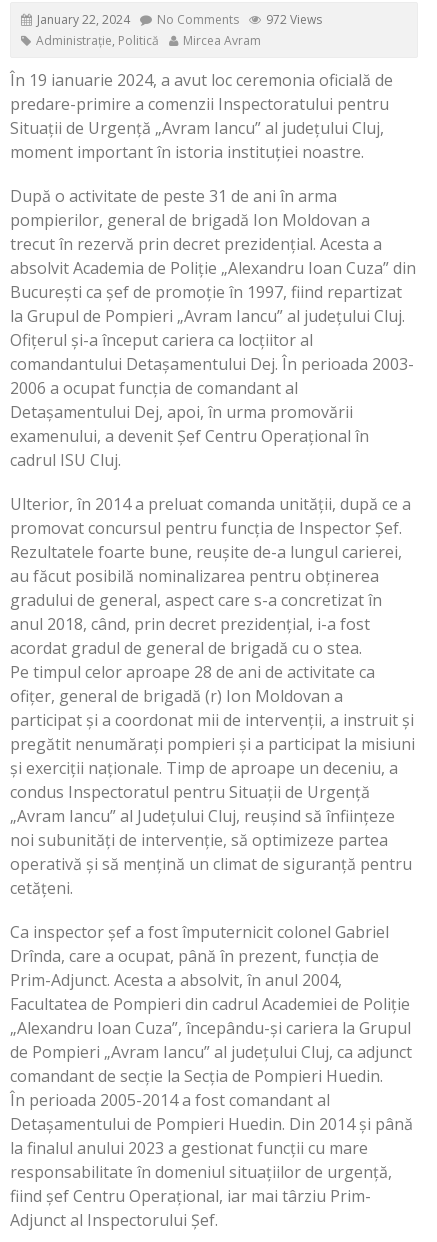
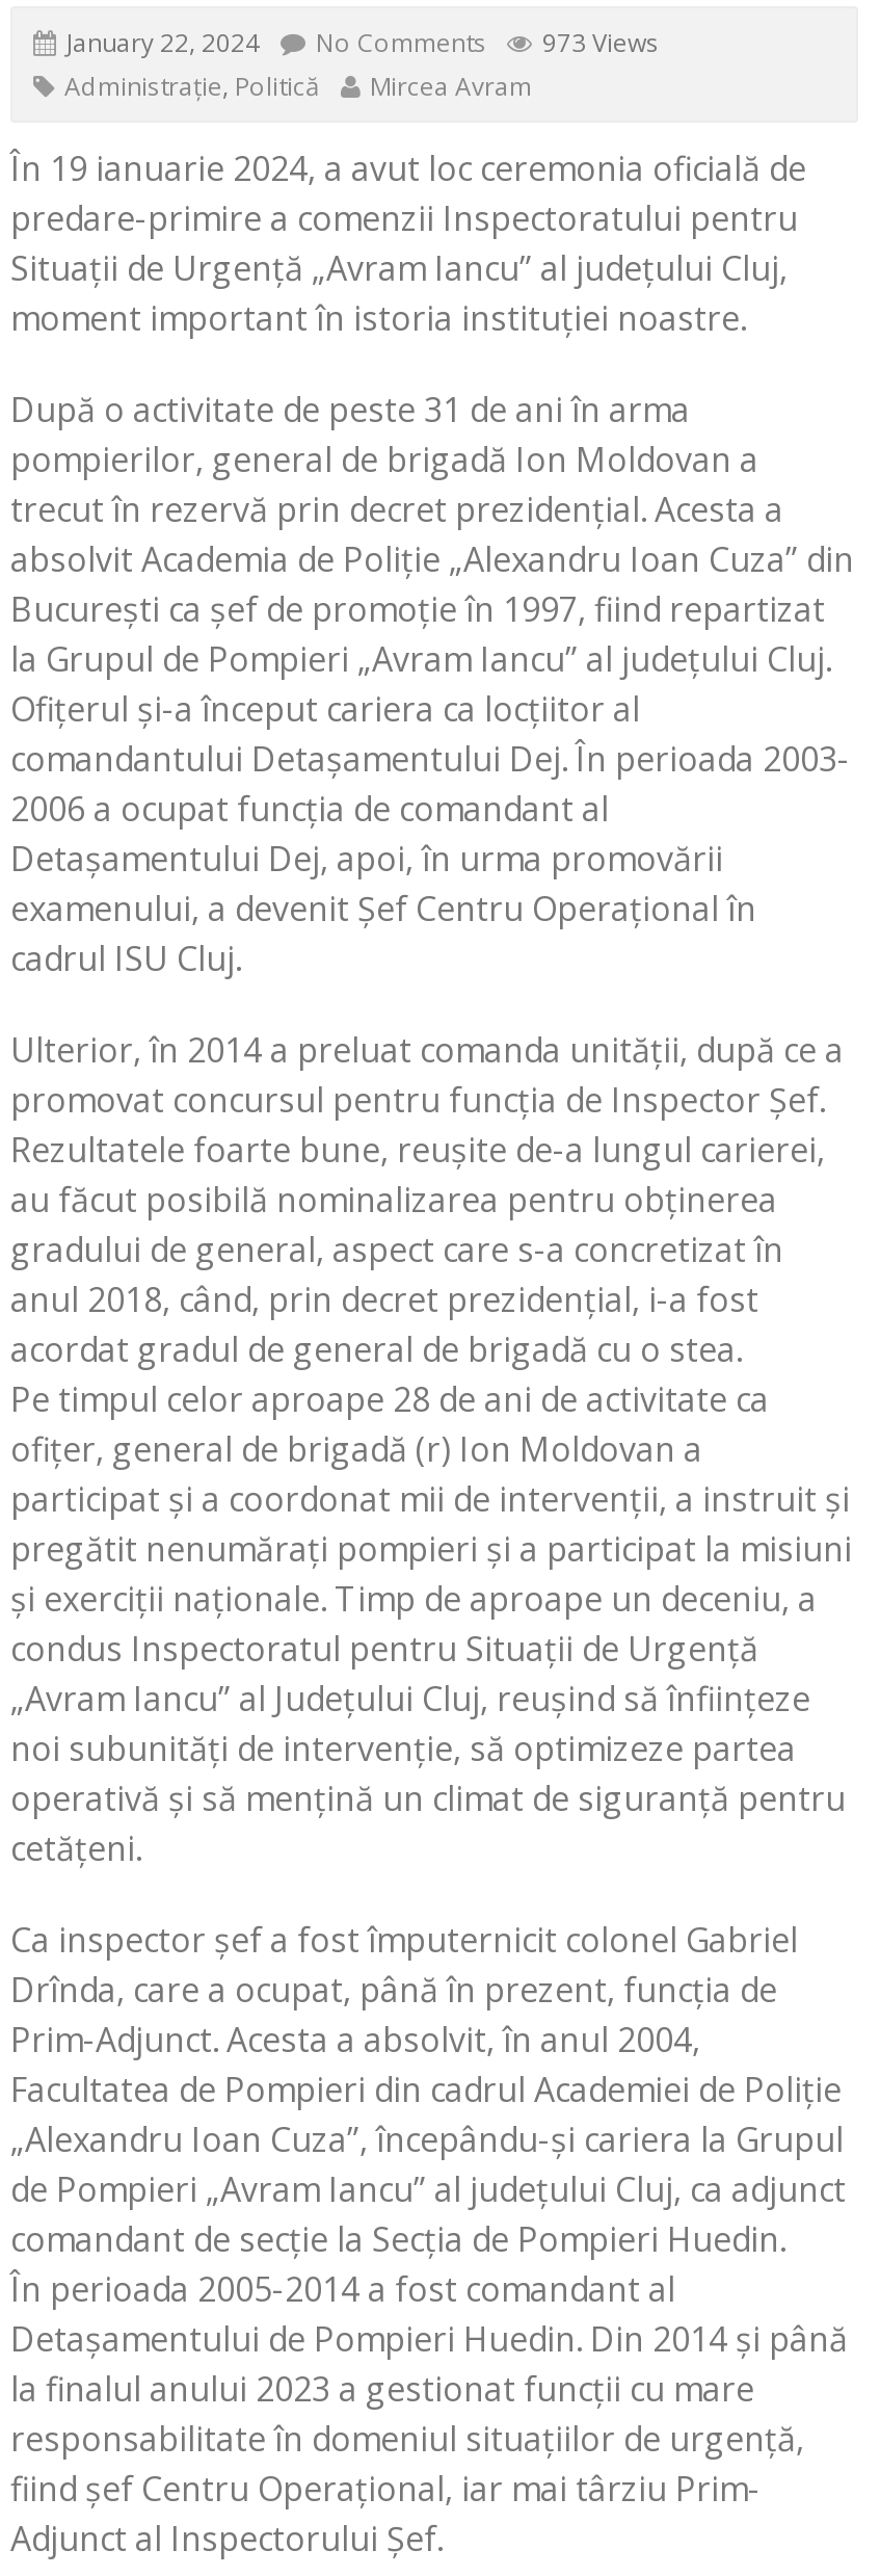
[37,11,322,28] January 22, 2024 No Comments 972 Views -> [66,24,659,59] January 22, 2024 No Comments 973 Views

